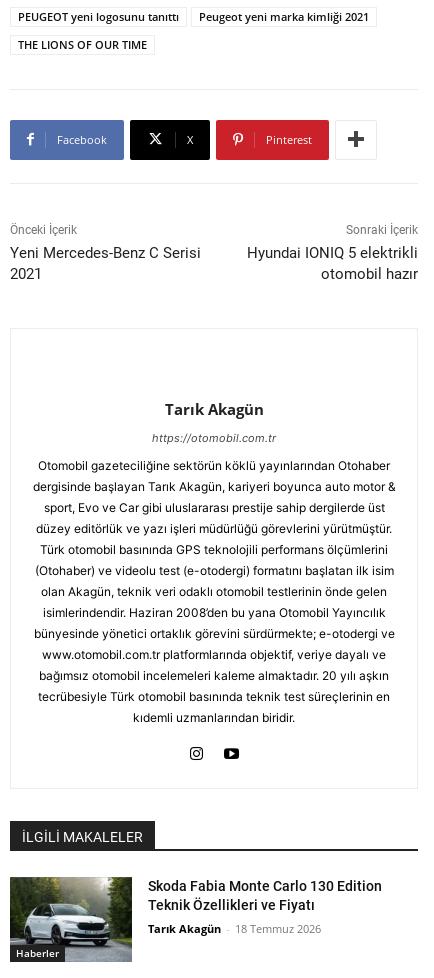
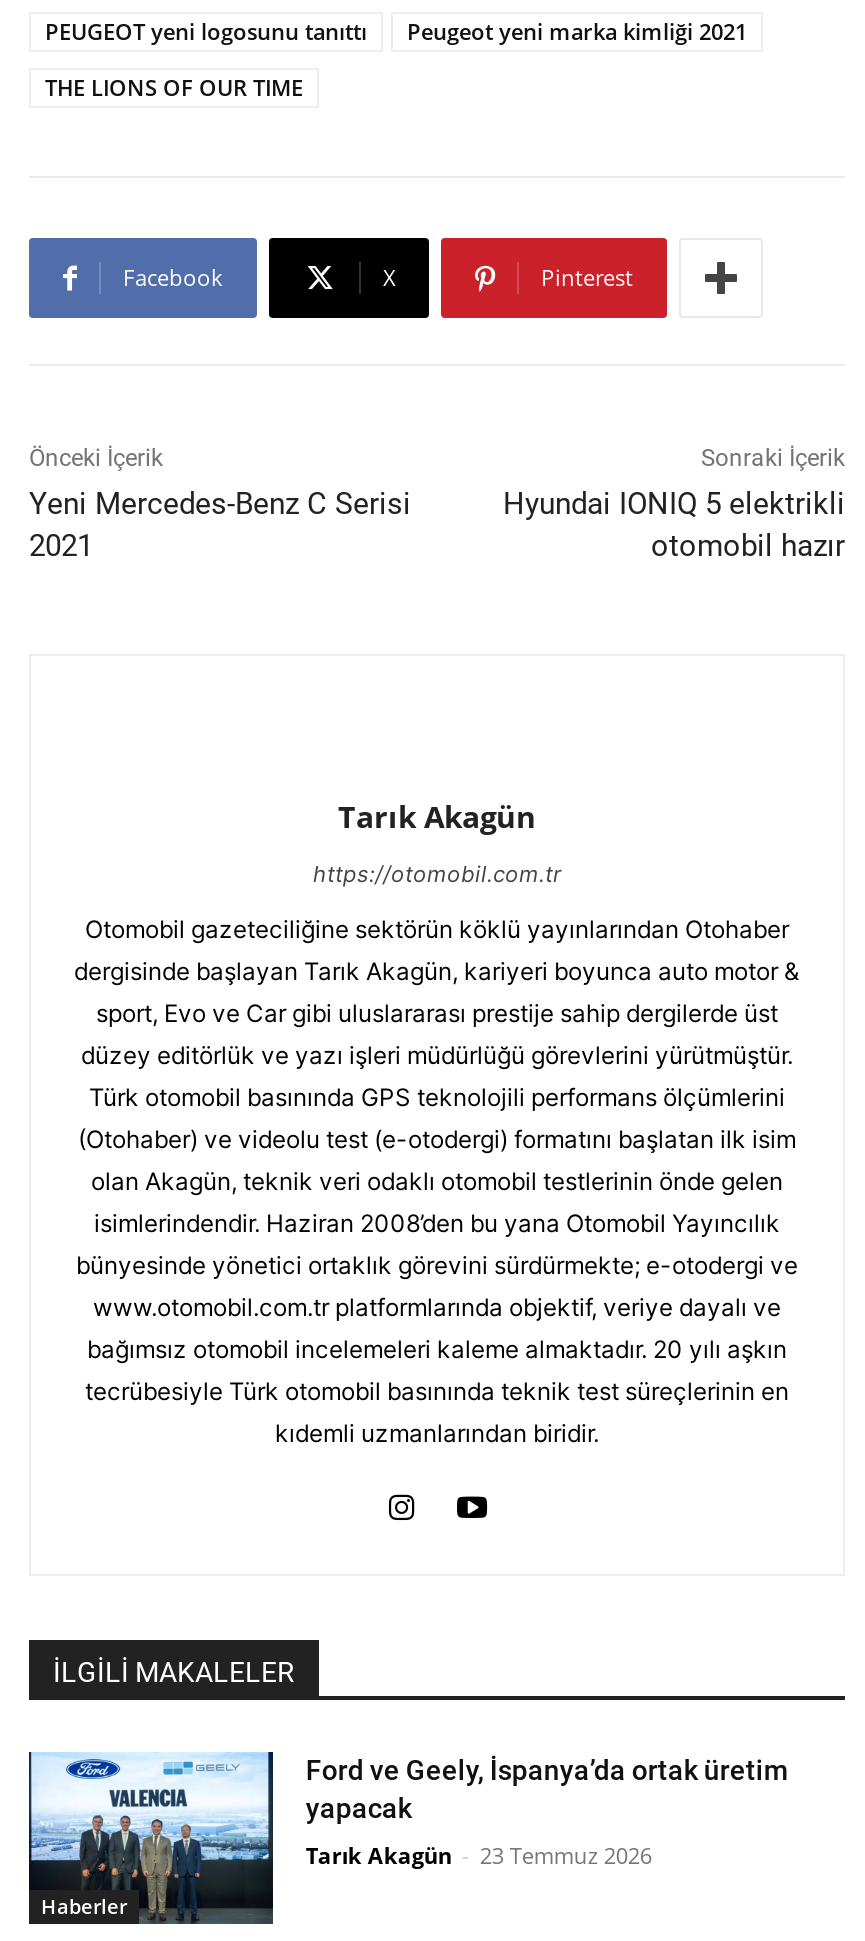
[10,876,382,962] [image] | Skoda Fabia Monte Carlo 130 Edition | Teknik Özellikleri ve Fiyatı -> [29,1750,788,1924] [image] | Ford ve Geely, İspanya’da ortak üretim | yapacak
[148,920,321,935] Tarık Akagün - 18 Temmuz 2026 -> [306,1841,652,1871] Tarık Akagün - 23 Temmuz 2026

